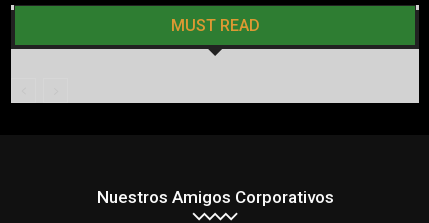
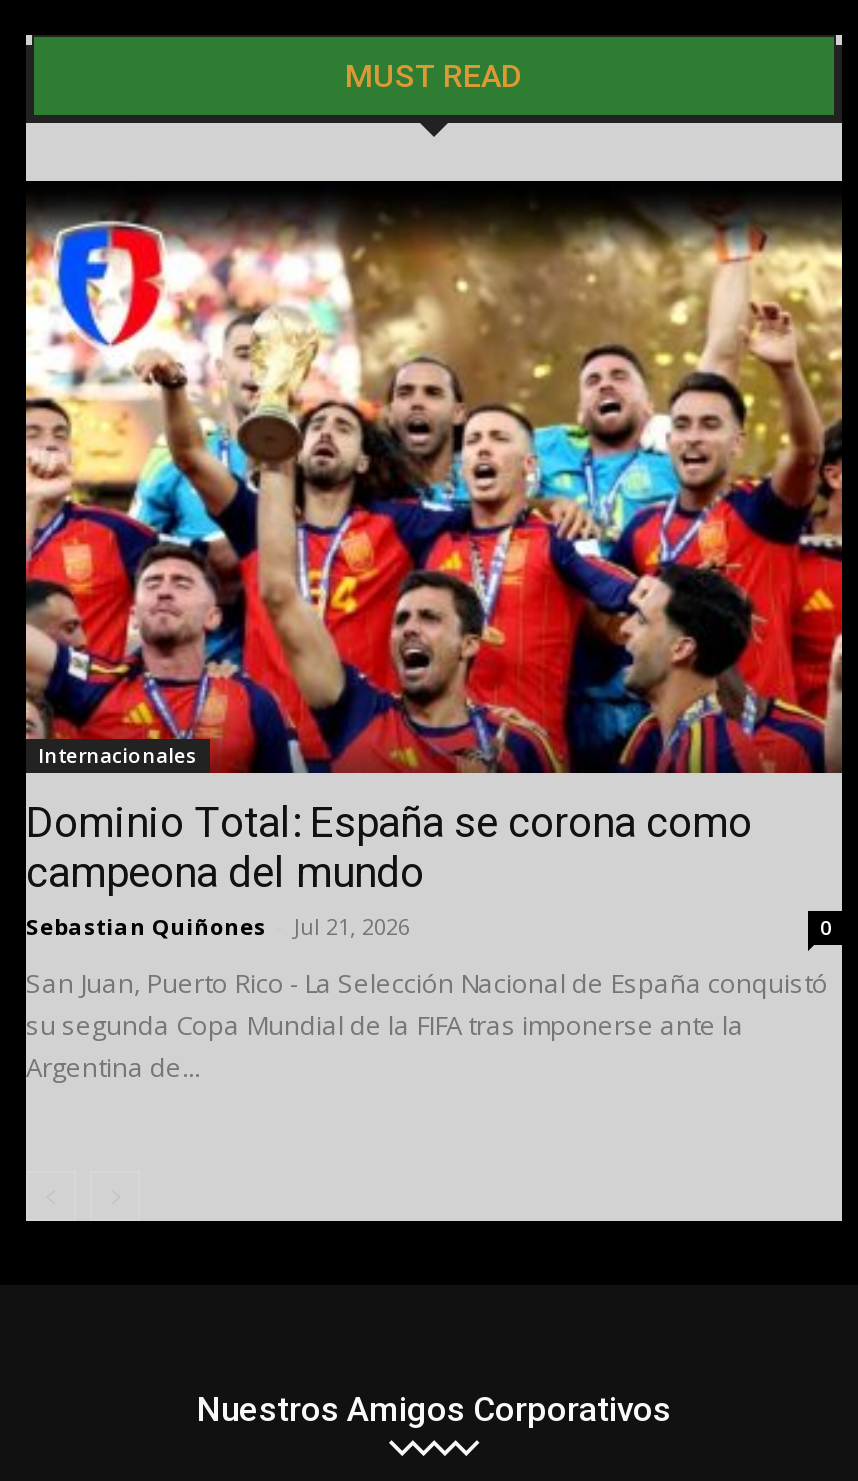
none -> [24,205,844,1085] [image] | Internacionales | Dominio Total: España se corona como | campeona del mundo | Sebastian Quiñones - Jul 21, 2026 | 0 | San Juan, Puerto Rico - La Selección Nacional de España conquistó | su segunda Copa Mundial de la FIFA tras imponerse ante la | Argentina de...

